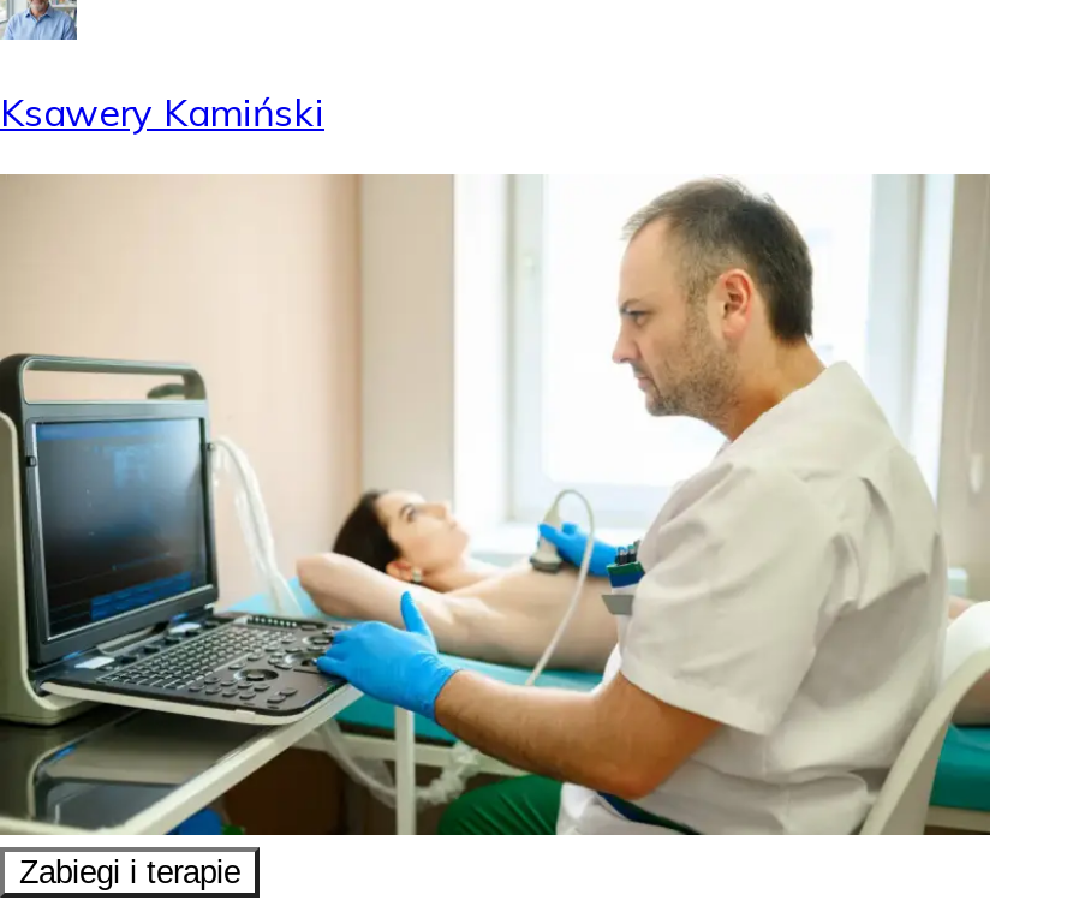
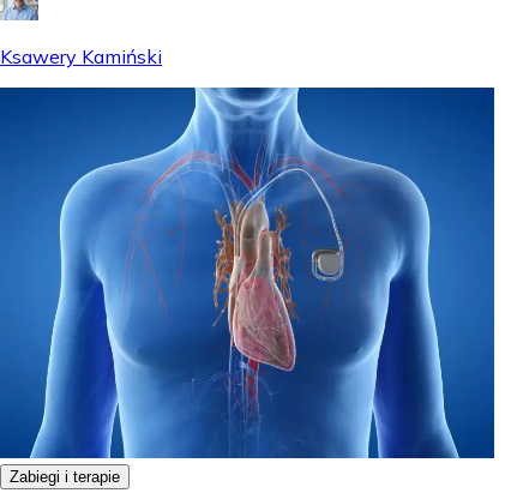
[7,173,993,899] [image] -> [4,86,495,488] [image]

